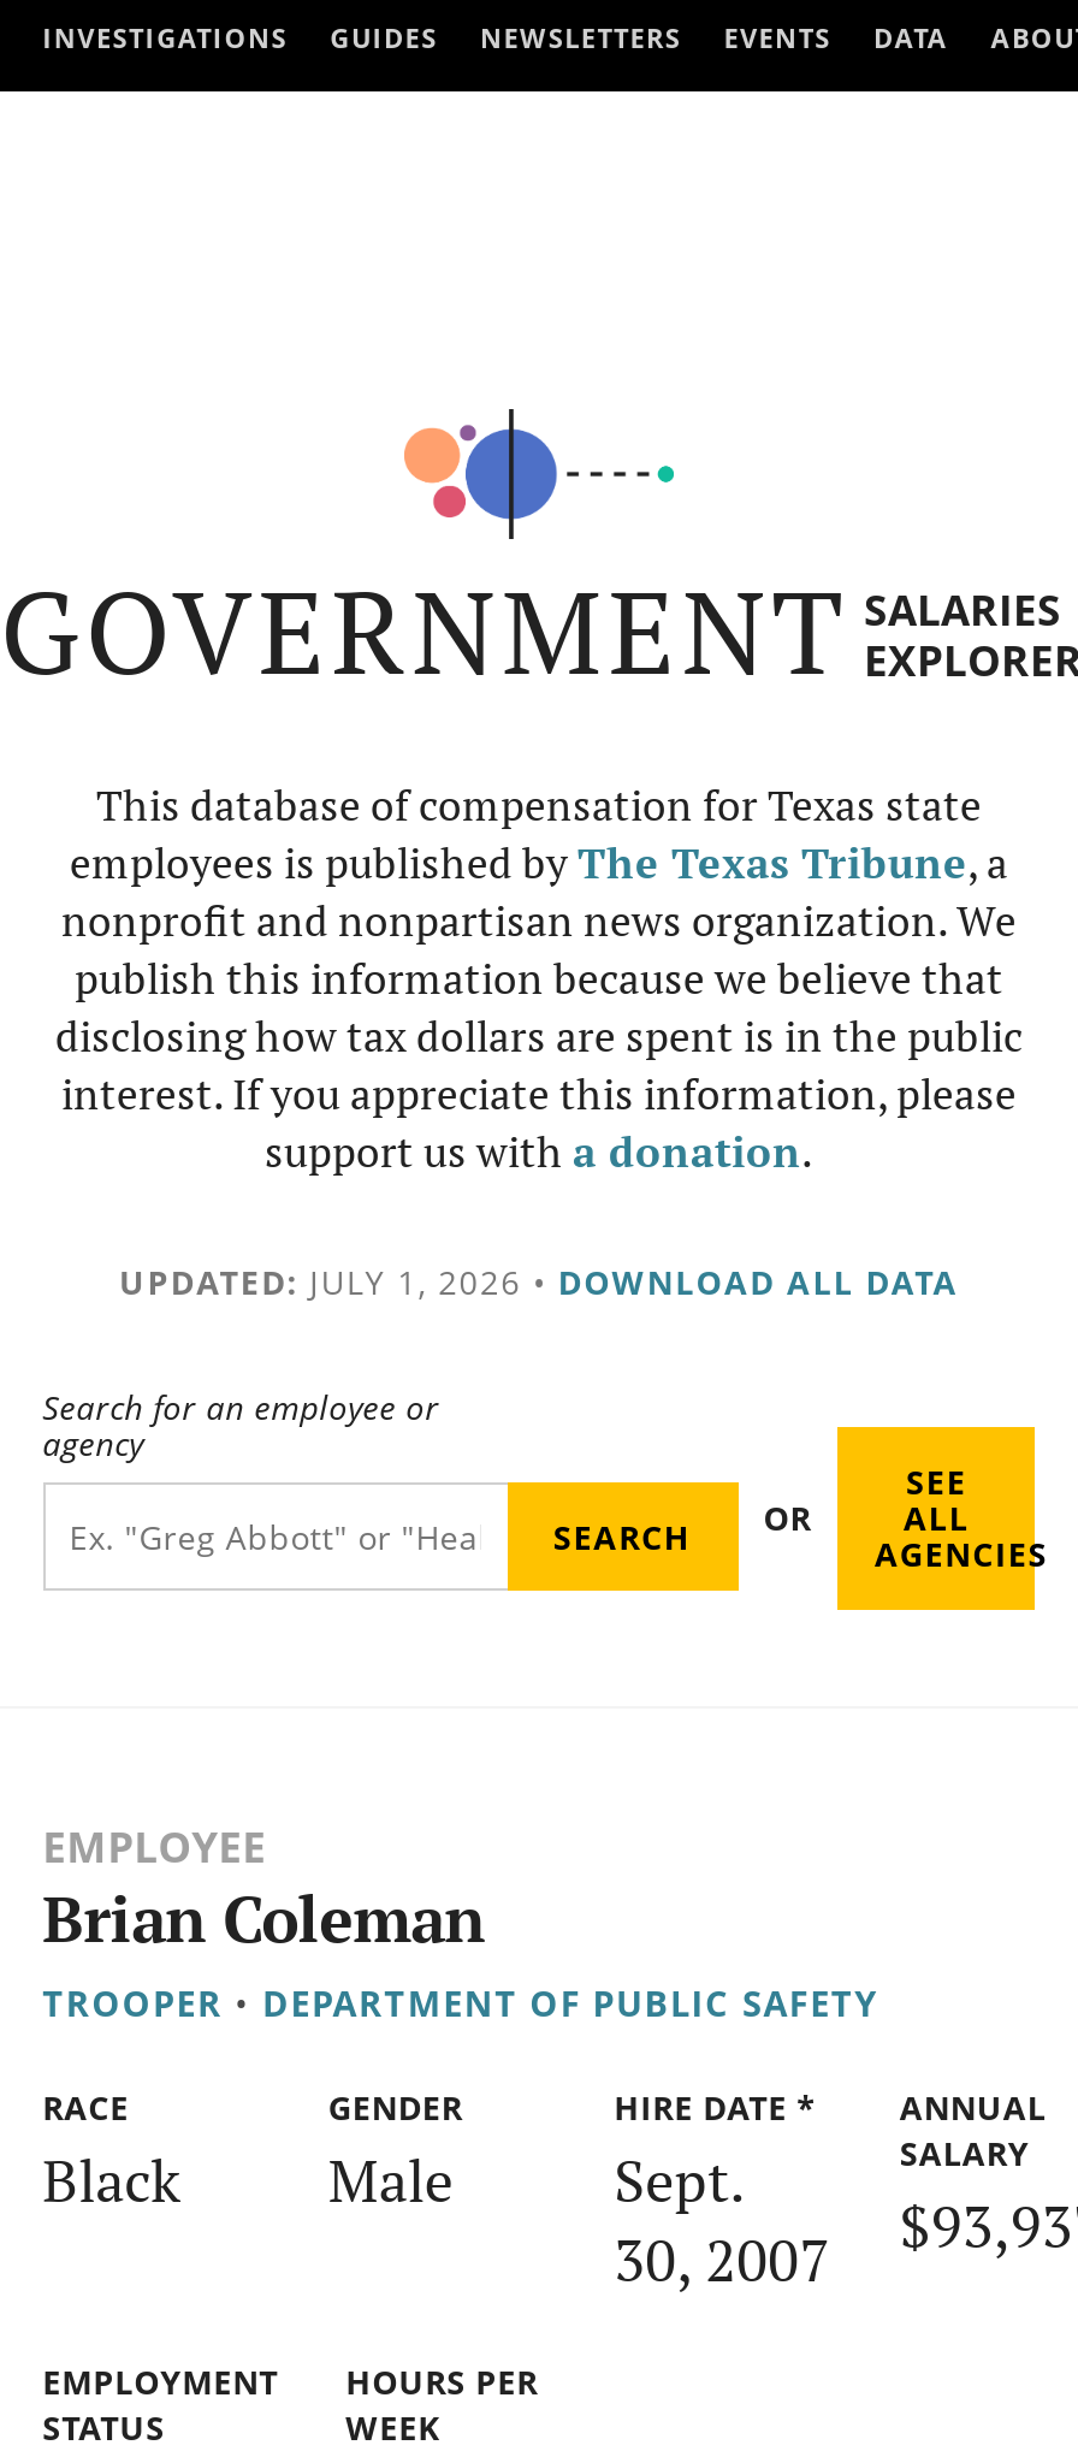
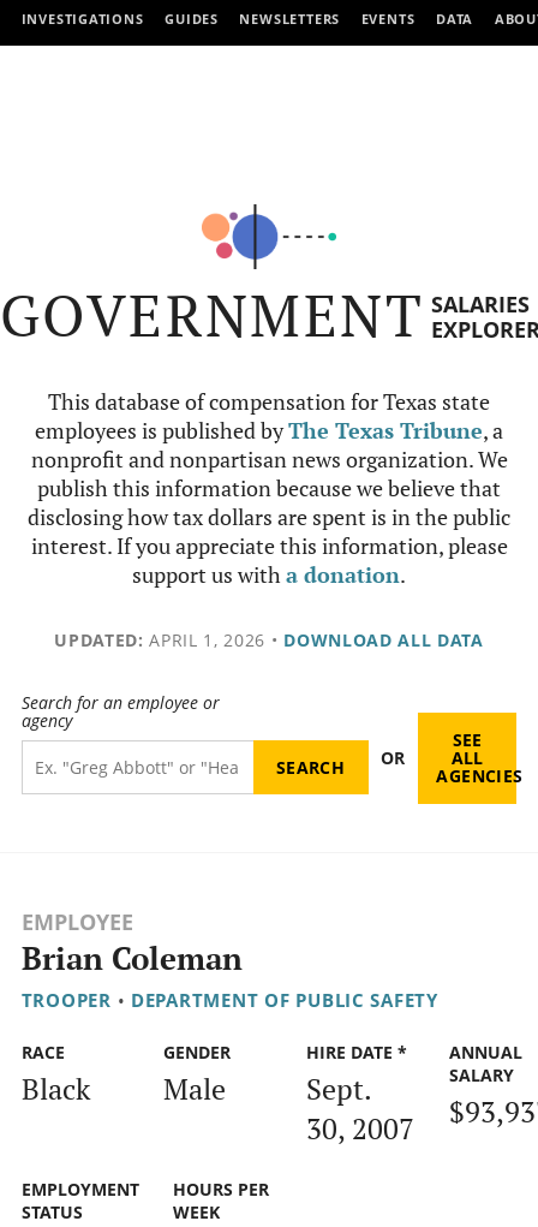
[119,1259,959,1304] UPDATED: JULY 1, 2026 • DOWNLOAD ALL DATA -> [54,629,484,651] UPDATED: APRIL 1, 2026 • DOWNLOAD ALL DATA

